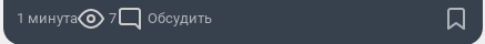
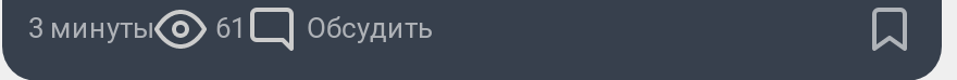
[17,9,117,26] 1 минута | 7 -> [28,12,246,44] 3 минуты | 61

